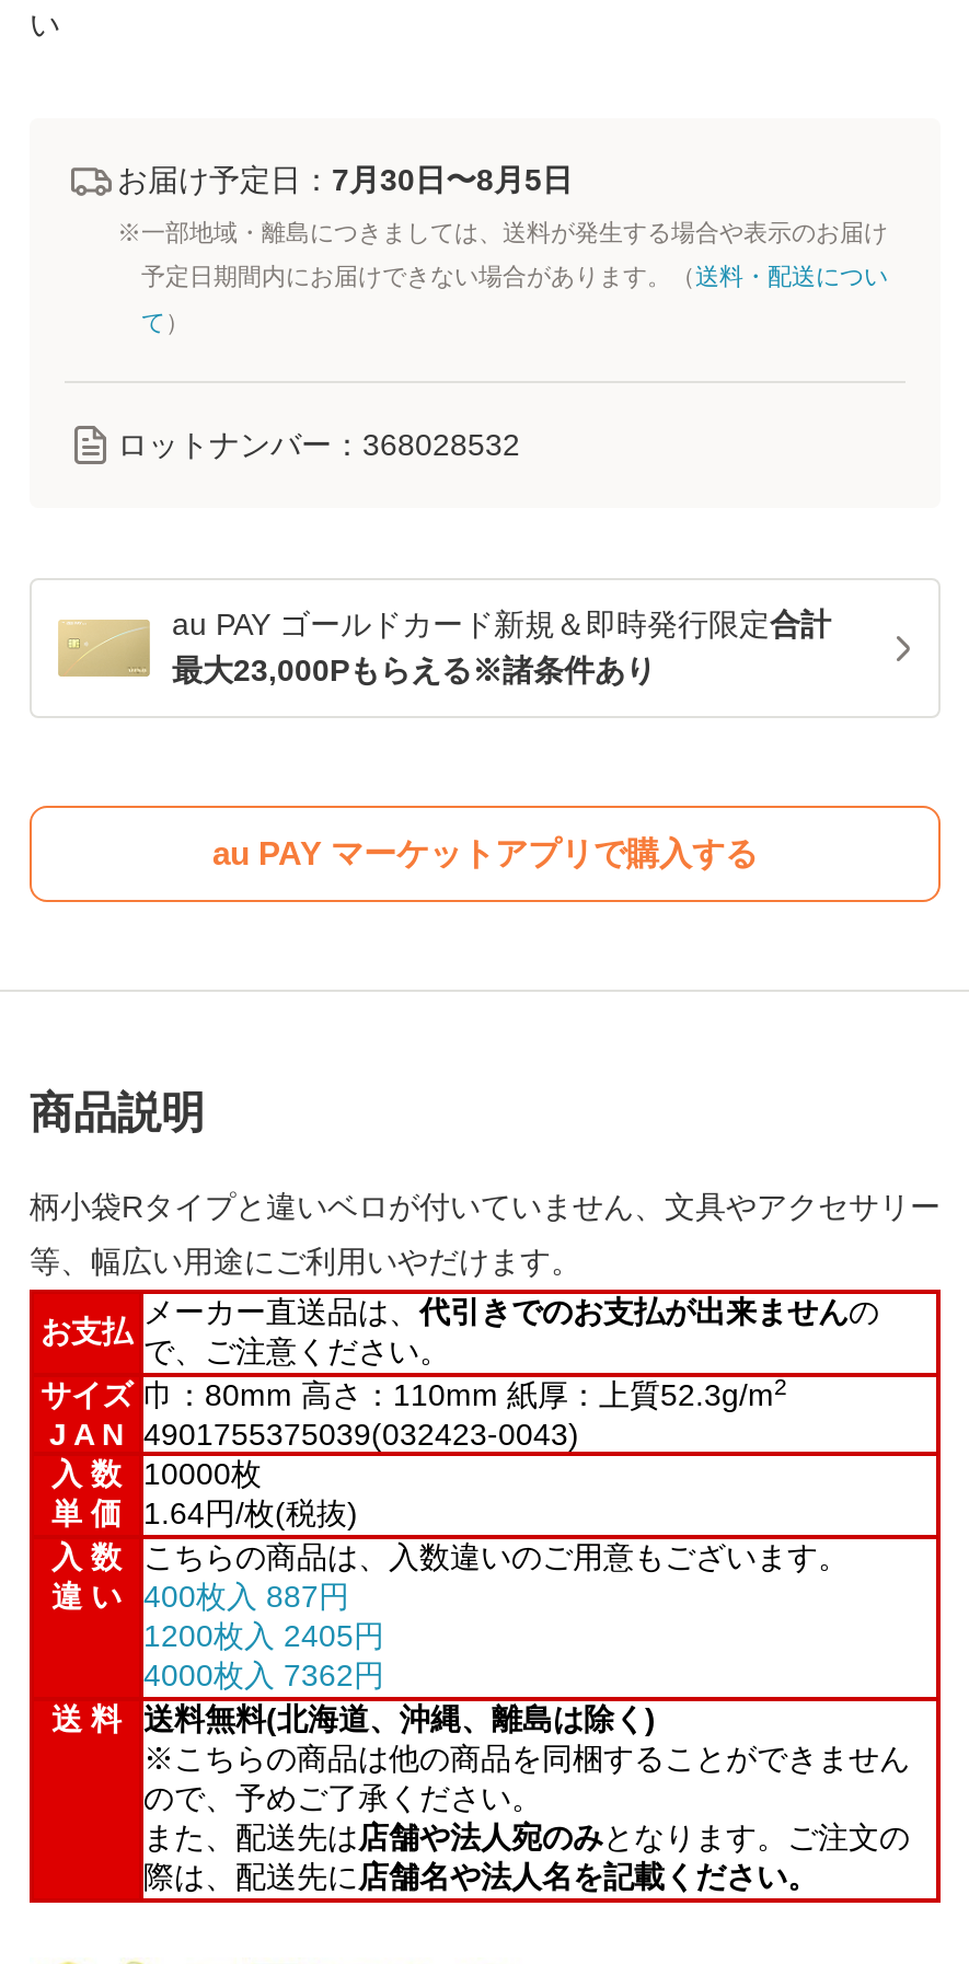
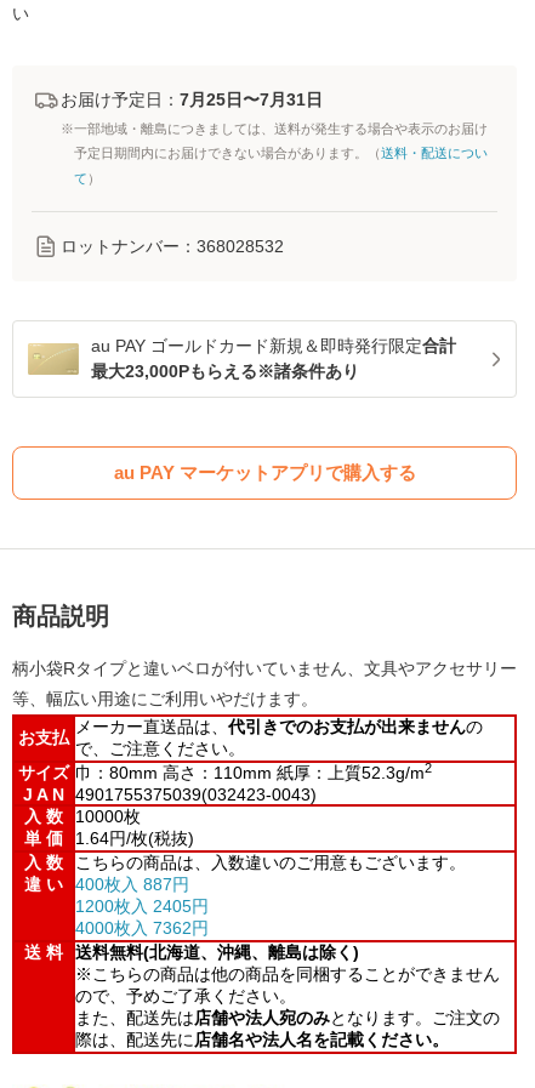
[117,162,573,197] お届け予定日：7月30日〜8月5日 -> [61,90,323,109] お届け予定日：7月25日〜7月31日

